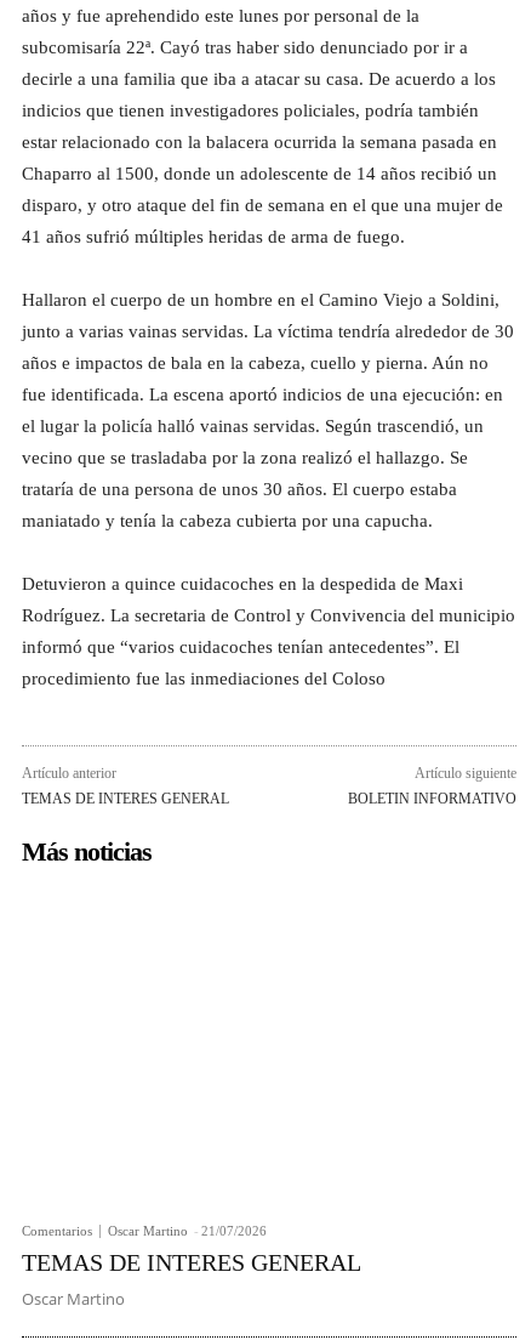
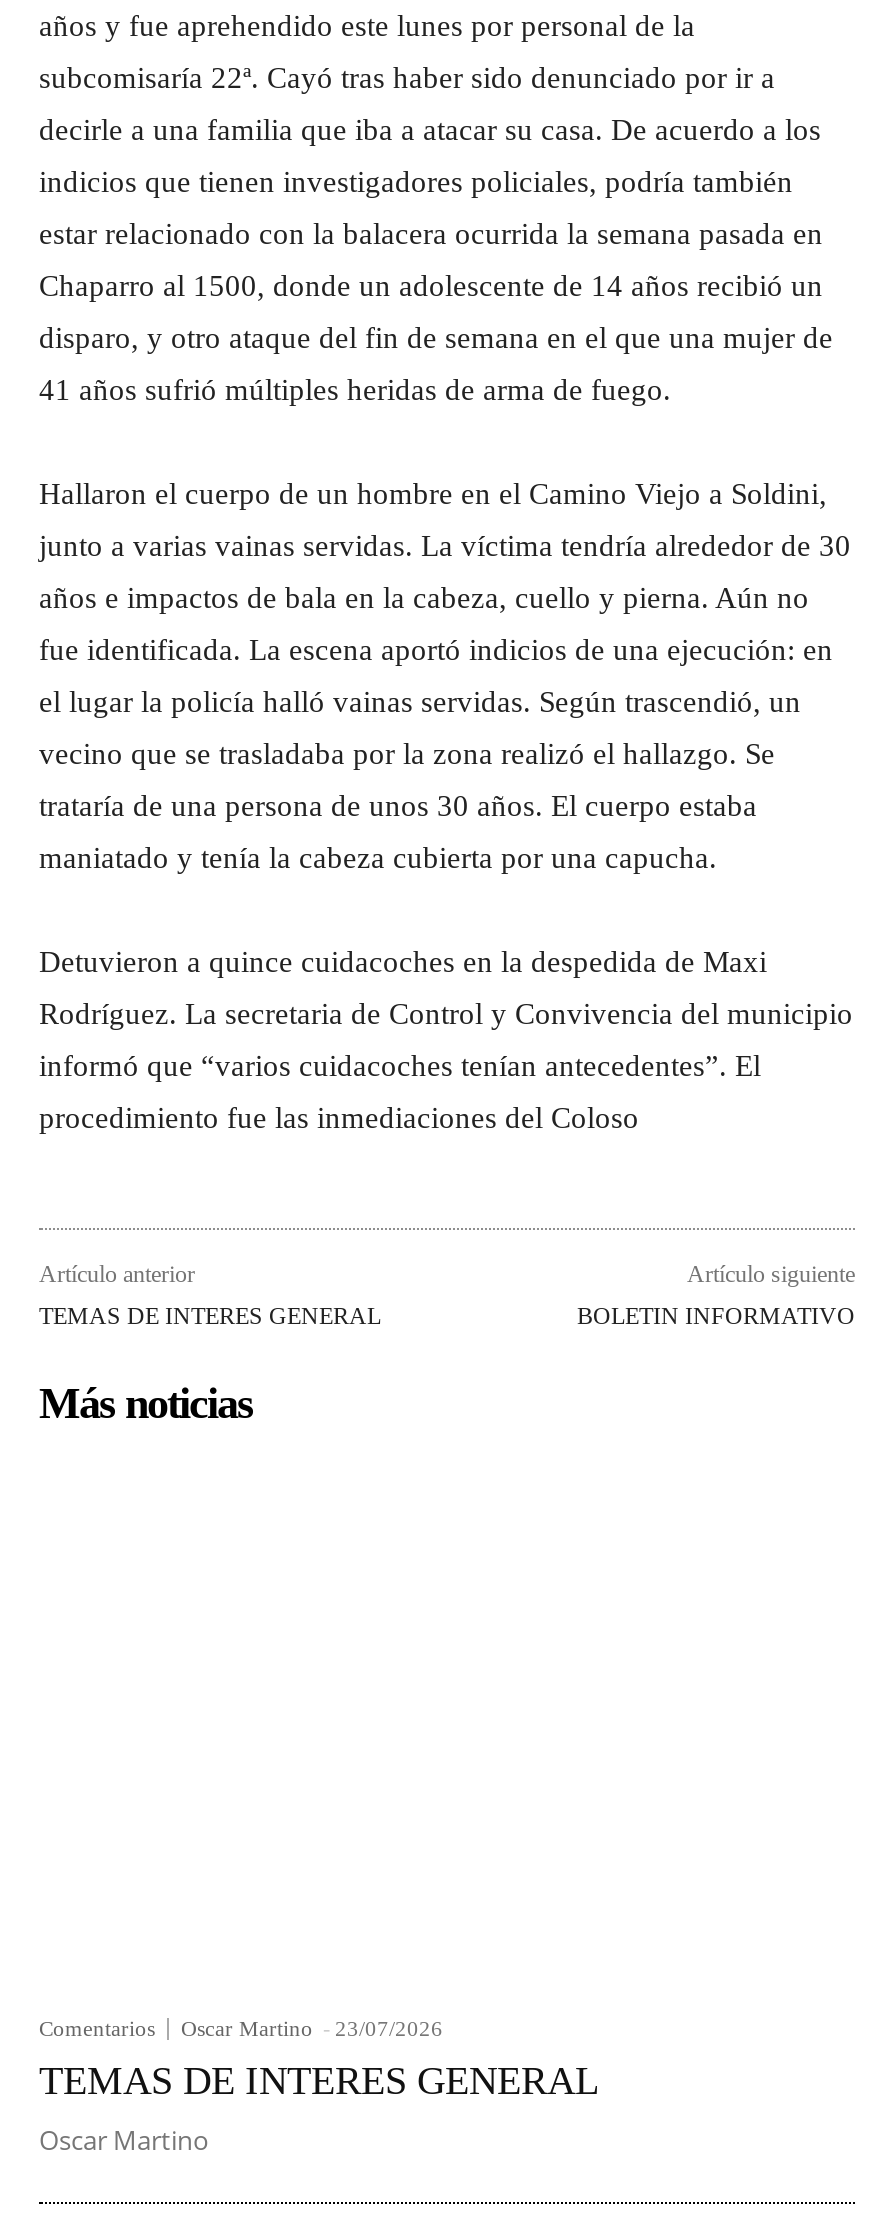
[108,1224,267,1239] Oscar Martino - 21/07/2026 -> [181,2017,443,2041] Oscar Martino - 23/07/2026

